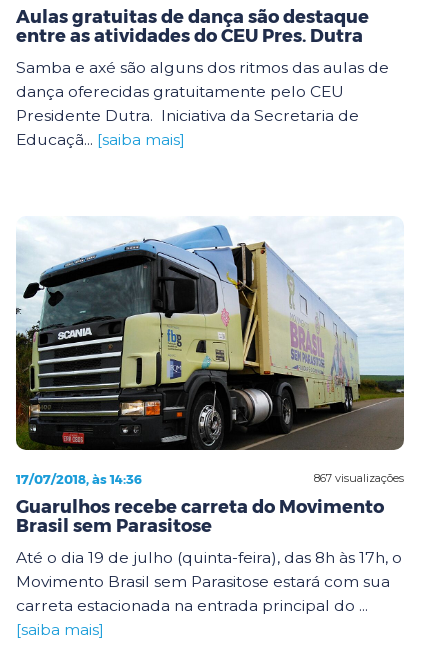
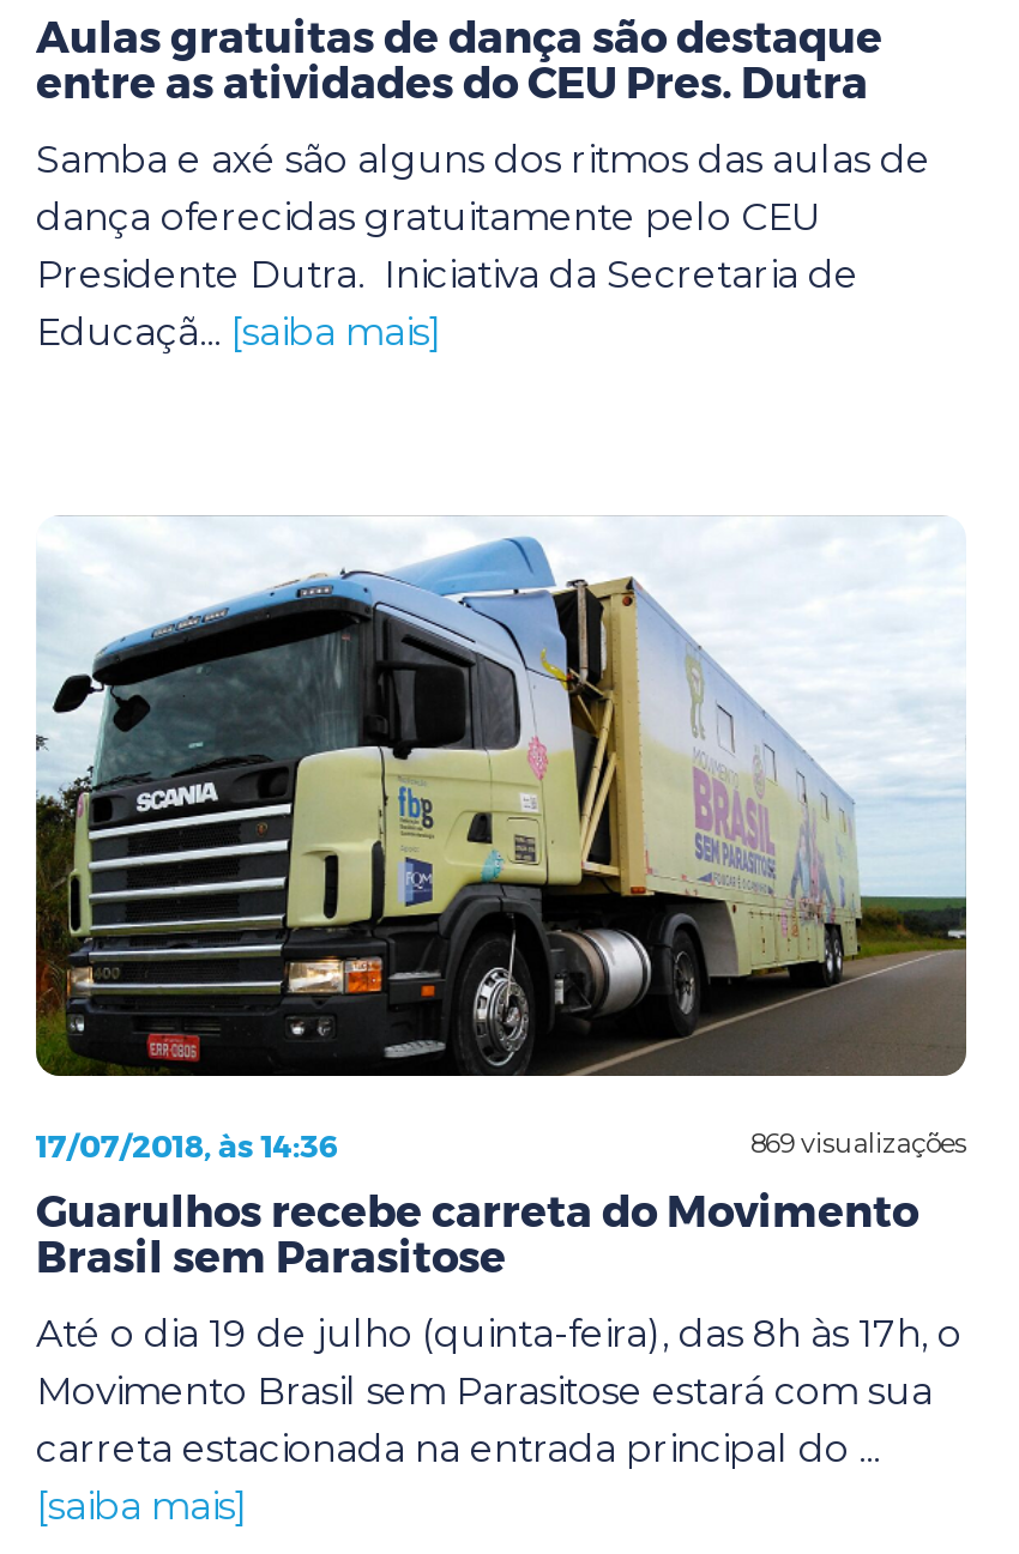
[314,471,404,485] 867 visualizações -> [750,1126,966,1160] 869 visualizações

